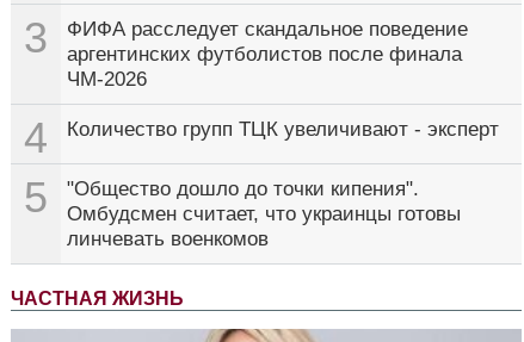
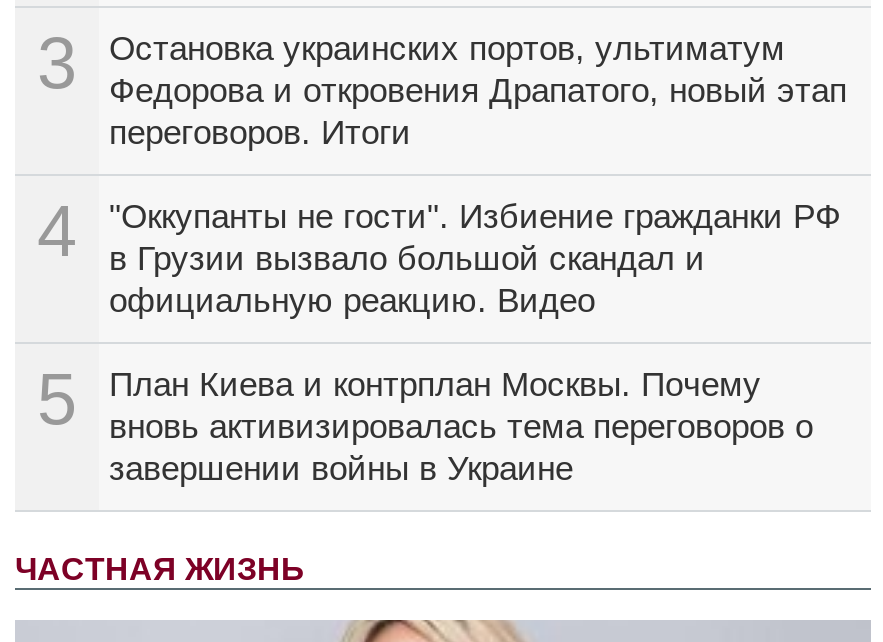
[67,18,468,91] ФИФА расследует скандальное поведение | аргентинских футболистов после финала | ЧМ-2026 -> [109,30,847,152] Остановка украинских портов, ультиматум | Федорова и откровения Драпатого, новый этап | переговоров. Итоги
[67,118,499,141] Количество групп ТЦК увеличивают - эксперт -> [109,198,841,320] "Оккупанты не гости". Избиение гражданки РФ | в Грузии вызвало большой скандал и | официальную реакцию. Видео
[67,178,461,250] "Общество дошло до точки кипения". | Омбудсмен считает, что украинцы готовы | линчевать военкомов -> [109,366,813,488] План Киева и контрплан Москвы. Почему | вновь активизировалась тема переговоров о | завершении войны в Украине

